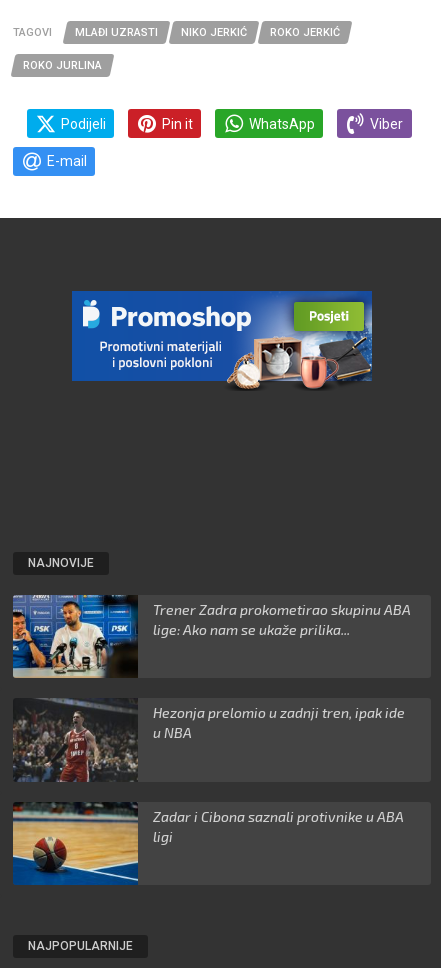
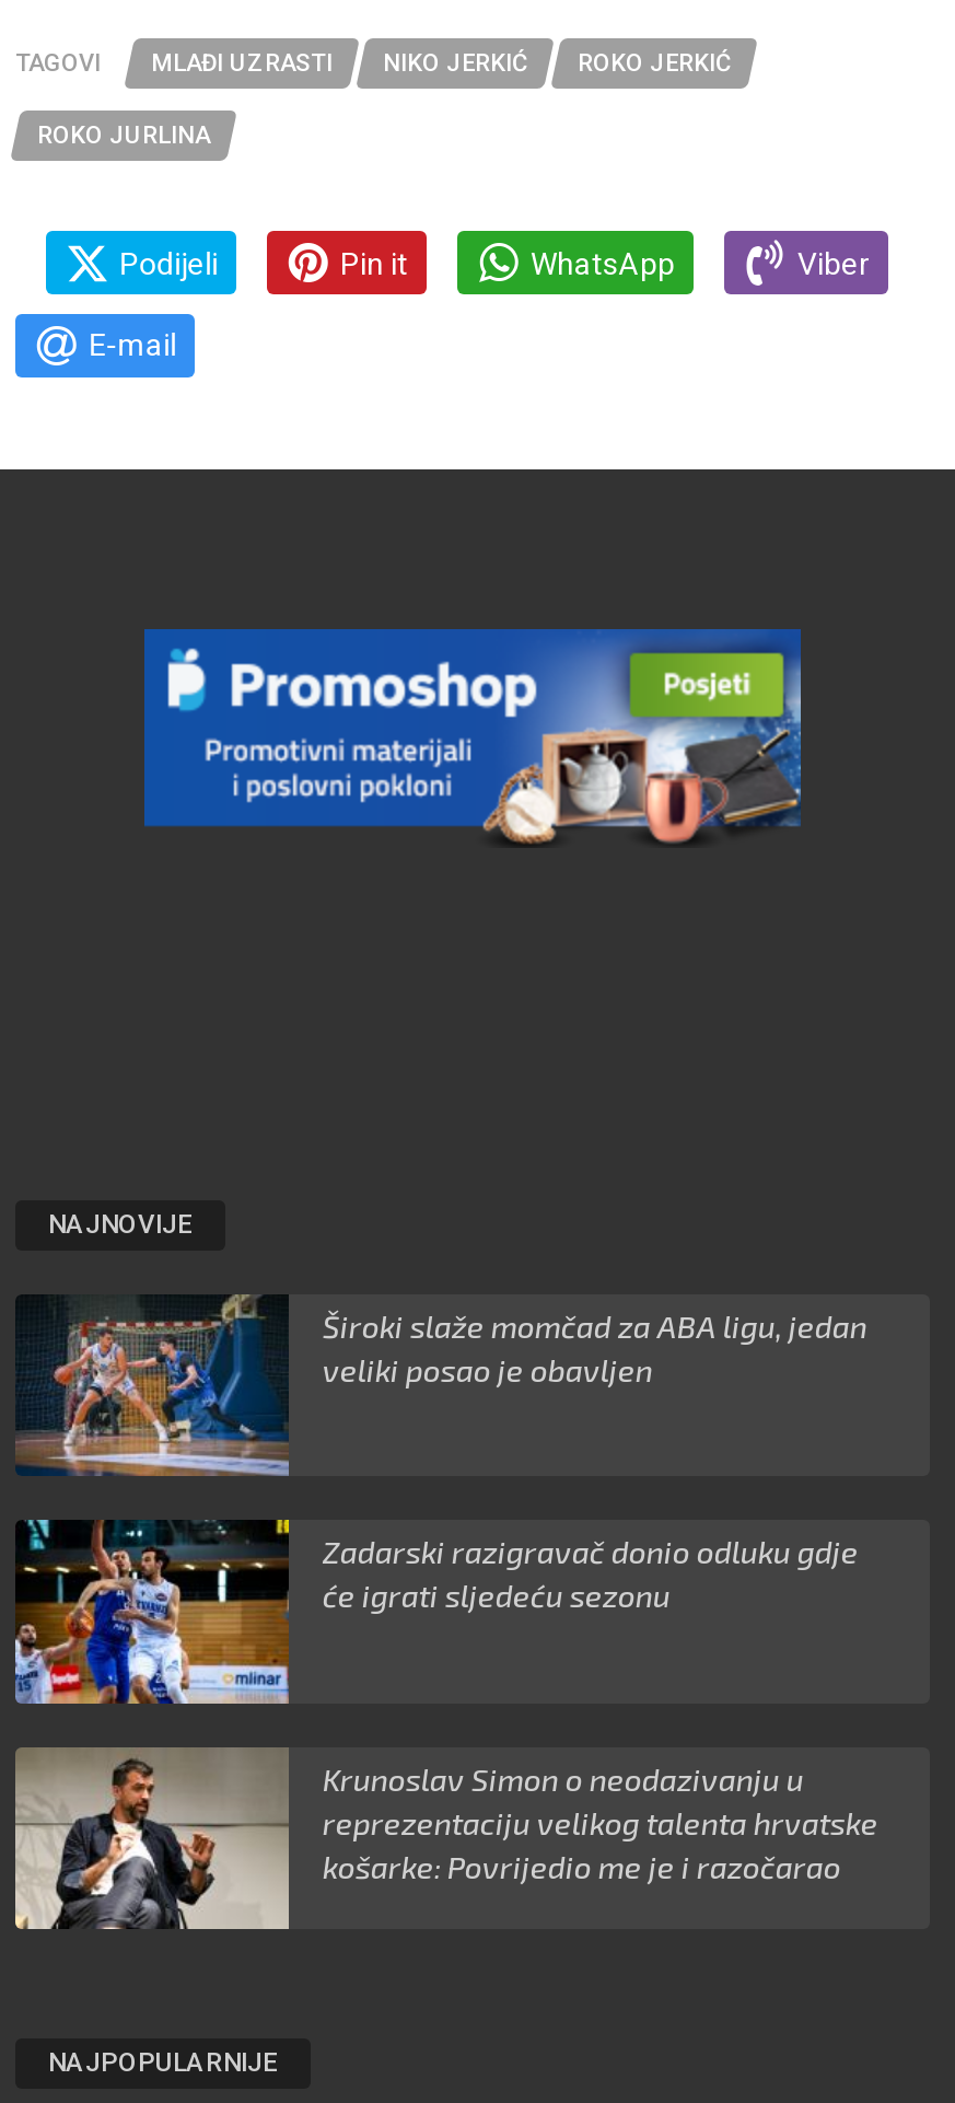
[12,594,411,679] [image] | Trener Zadra prokometirao skupinu ABA | lige: Ako nam se ukaže prilika... -> [15,1294,867,1478] [image] | Široki slaže momčad za ABA ligu, jedan | veliki posao je obavljen
[13,698,405,783] [image] | Hezonja prelomio u zadnji tren, ipak ide | u NBA -> [13,1518,859,1706] [image] | Zadarski razigravač donio odluku gdje | će igrati sljedeću sezonu
[13,802,404,886] [image] | Zadar i Cibona saznali protivnike u ABA | ligi -> [13,1747,878,1931] [image] | Krunoslav Simon o neodazivanju u | reprezentaciju velikog talenta hrvatske | košarke: Povrijedio me je i razočarao

